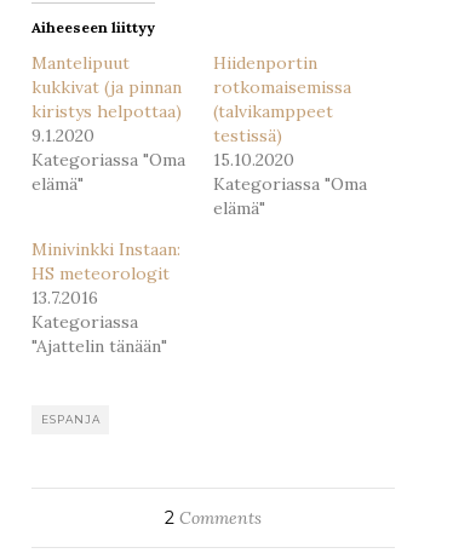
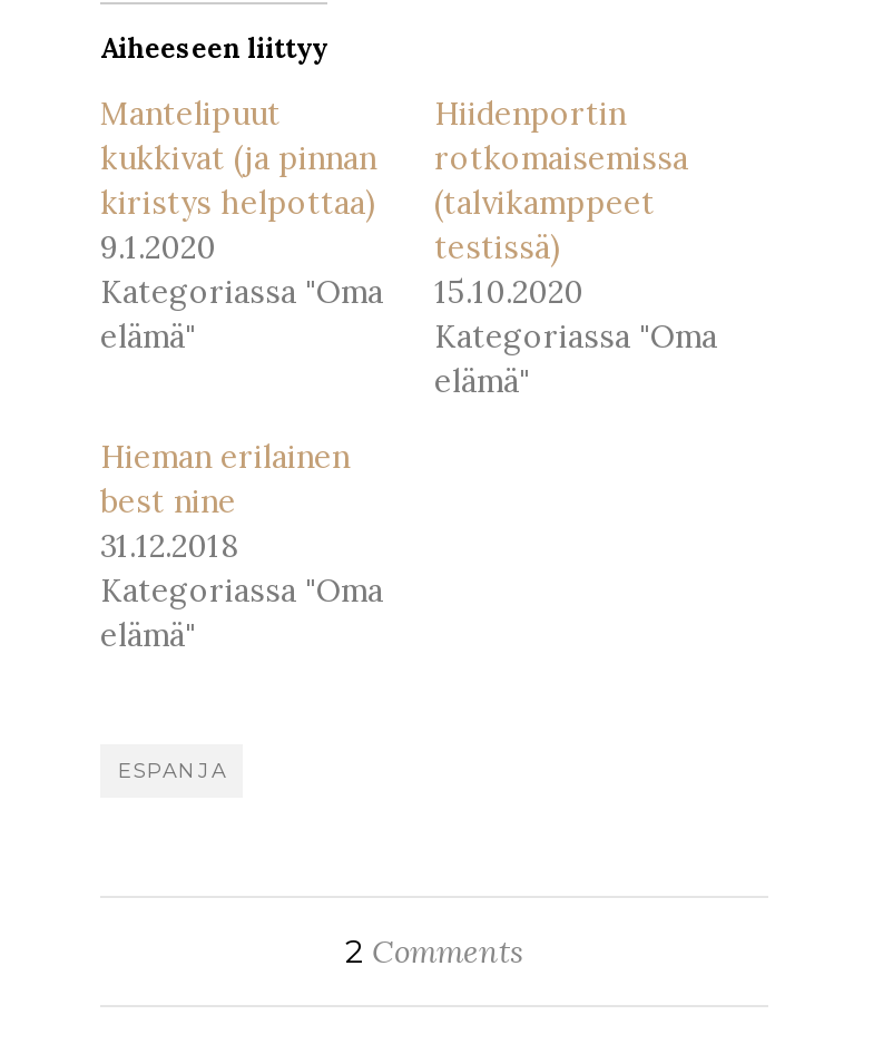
[31,238,180,357] Minivinkki Instaan: | HS meteorologit | 13.7.2016 | Kategoriassa | "Ajattelin tänään" -> [100,437,383,655] Hieman erilainen | best nine | 31.12.2018 | Kategoriassa "Oma | elämä"

